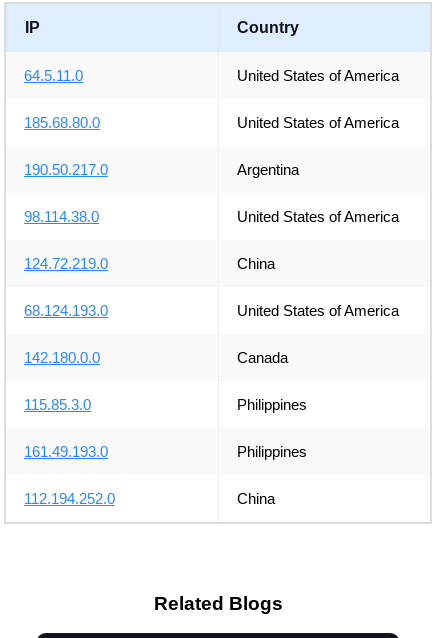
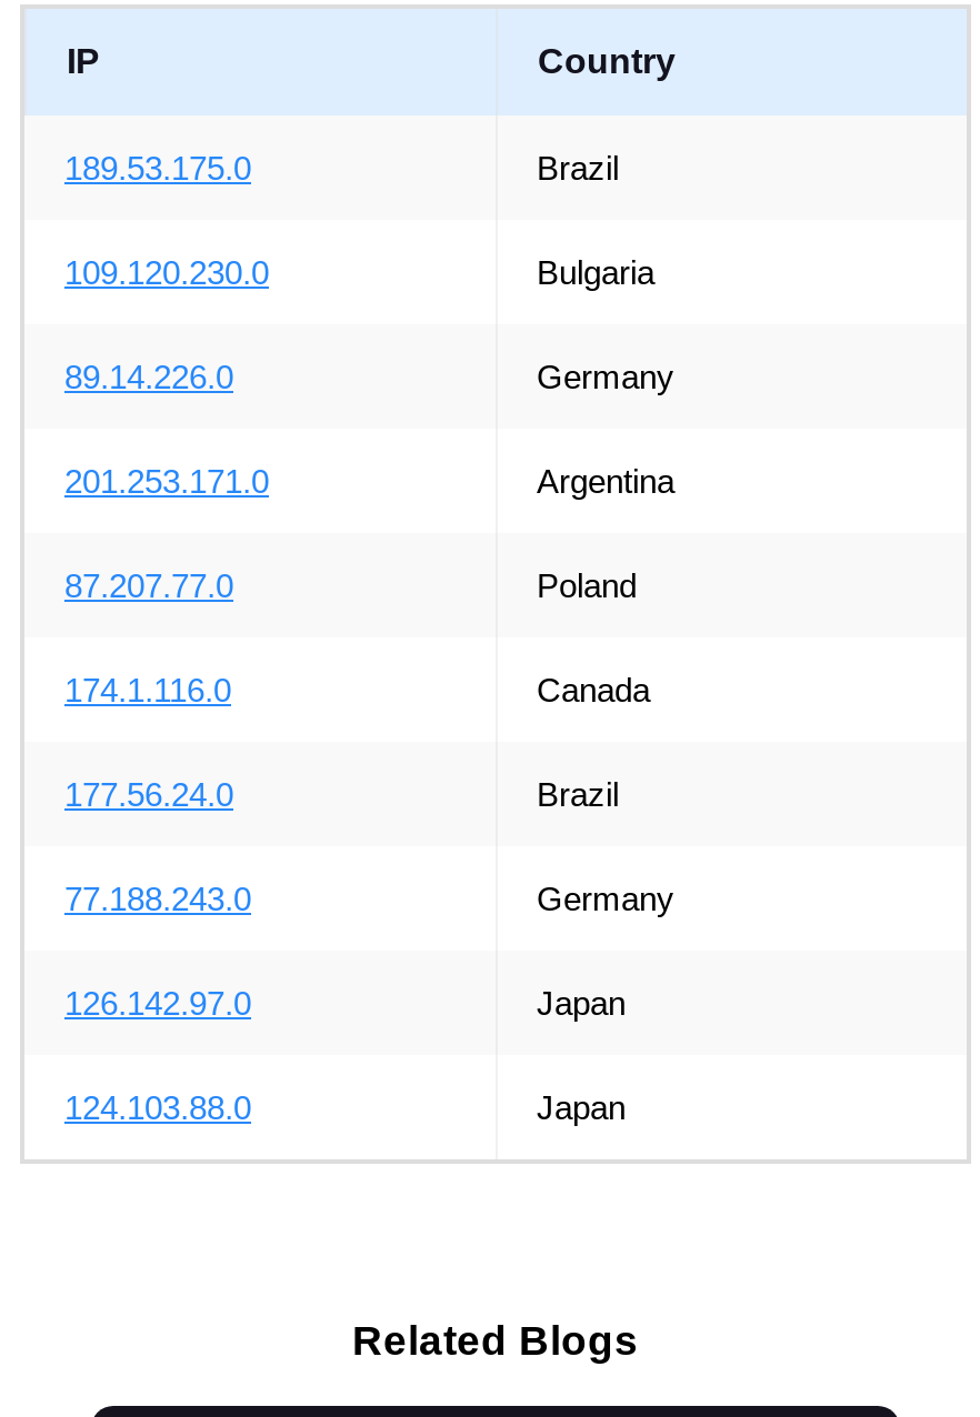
[24,67,398,178] 64.5.11.0 | United States of America | 185.68.80.0 | United States of America | 190.50.217.0 -> [64,149,674,500] 189.53.175.0 | Brazil | 109.120.230.0 | Bulgaria | 89.14.226.0 | Germany | 201.253.171.0
moved [236,161,298,178] -> [537,462,674,500]: Argentina
[24,208,398,366] 98.114.38.0 | United States of America | 124.72.219.0 | China | 68.124.193.0 | United States of America | 142.180.0.0 -> [64,566,637,708] 87.207.77.0 | Poland | 174.1.116.0
moved [236,349,287,366] -> [537,671,650,708]: Canada
[24,396,306,507] 115.85.3.0 | Philippines | 161.49.193.0 | Philippines | 112.194.252.0 | China -> [64,775,674,1126] 177.56.24.0 | Brazil | 77.188.243.0 | Germany | 126.142.97.0 | Japan | 124.103.88.0 | Japan

